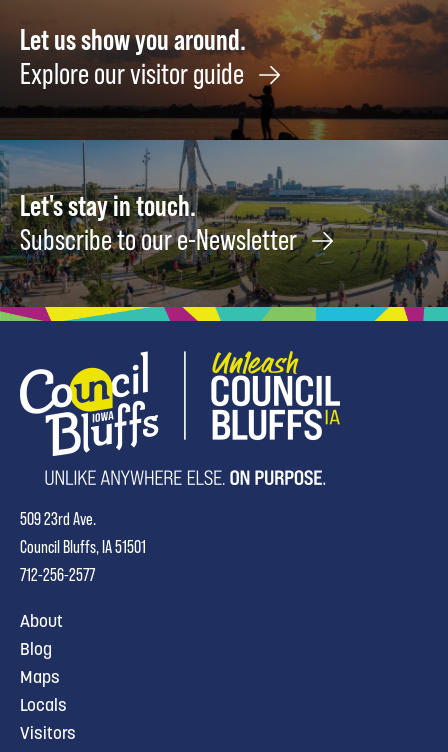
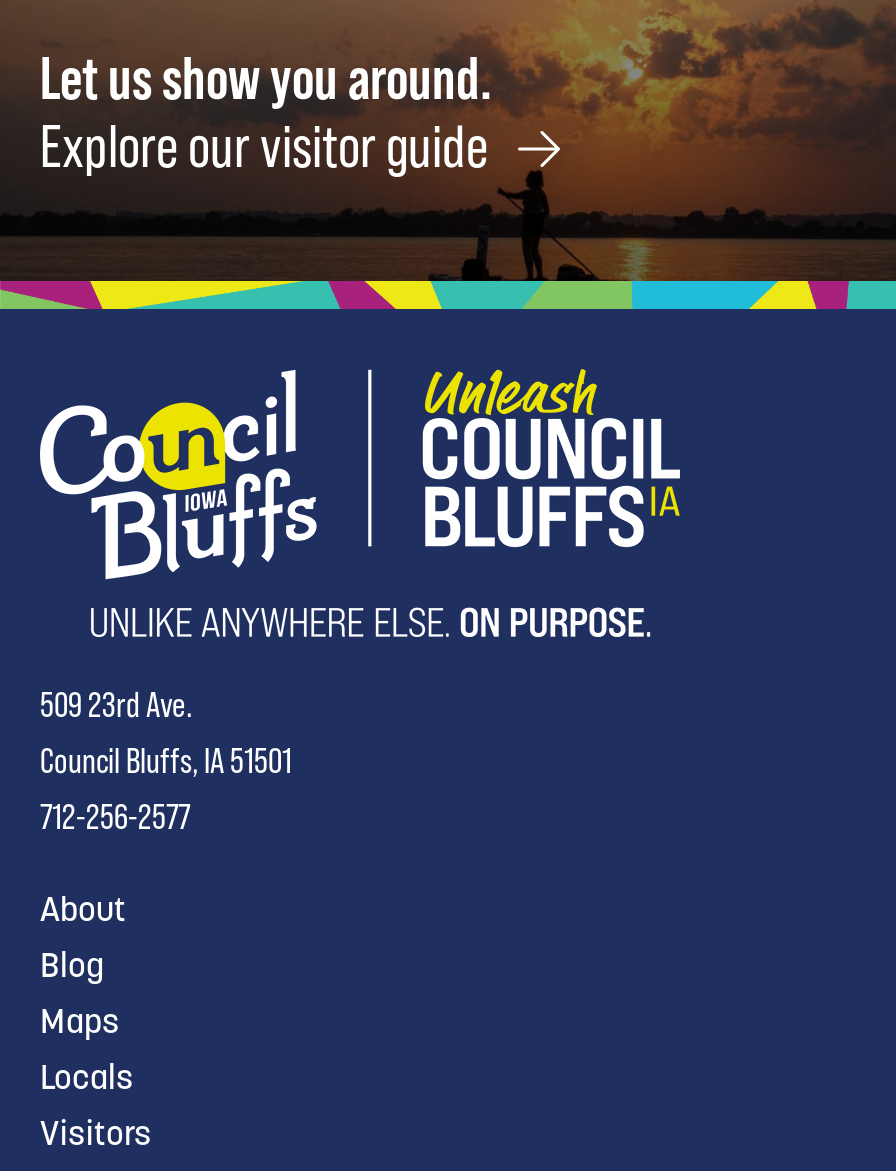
[3,139,445,308] [image] | Let's stay in touch. | Subscribe to our e-Newsletter -> none

